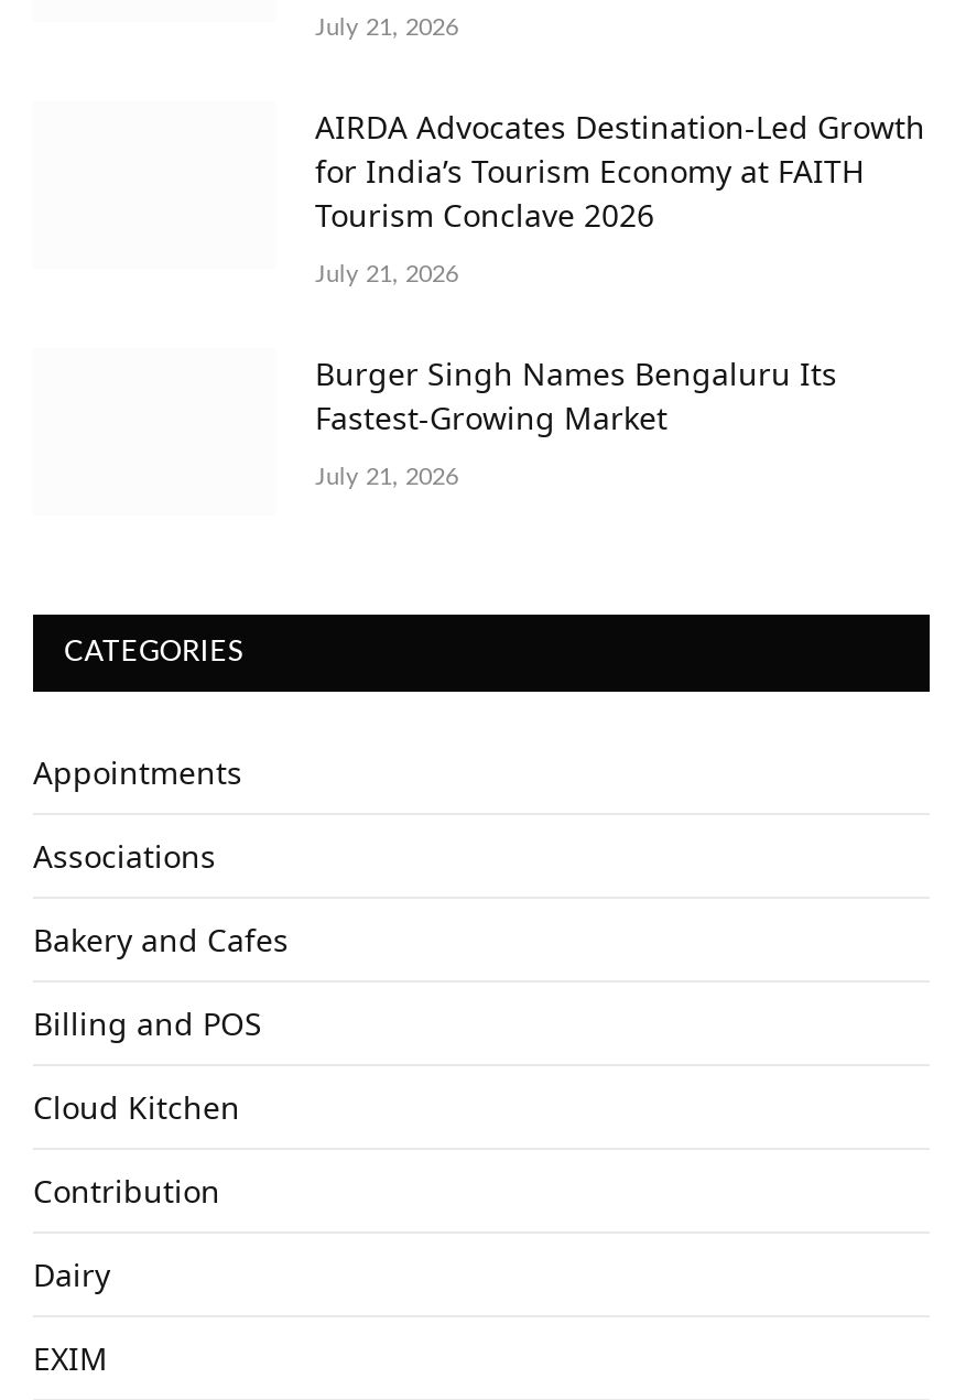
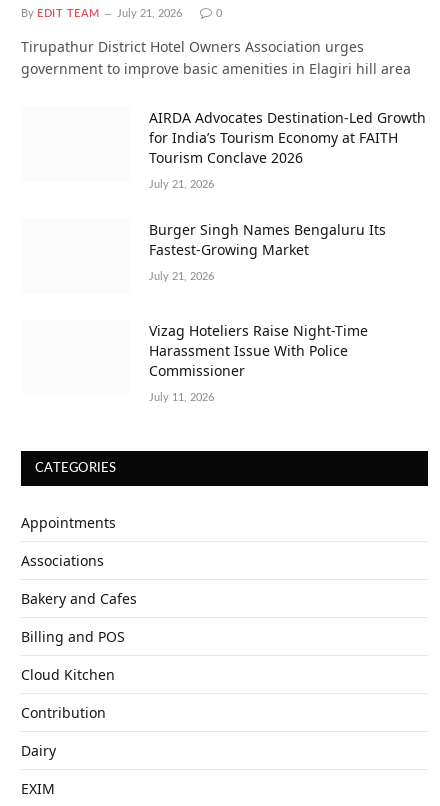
none -> [21,8,100,19] By EDIT TEAM
none -> [21,8,411,78] 0 | Tirupathur District Hotel Owners Association urges | government to improve basic amenities in Elagiri hill area
none -> [149,321,368,403] Vizag Hoteliers Raise Night-Time | Harassment Issue With Police | Commissioner | July 11, 2026

